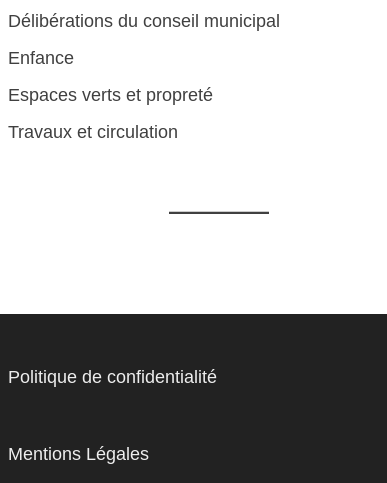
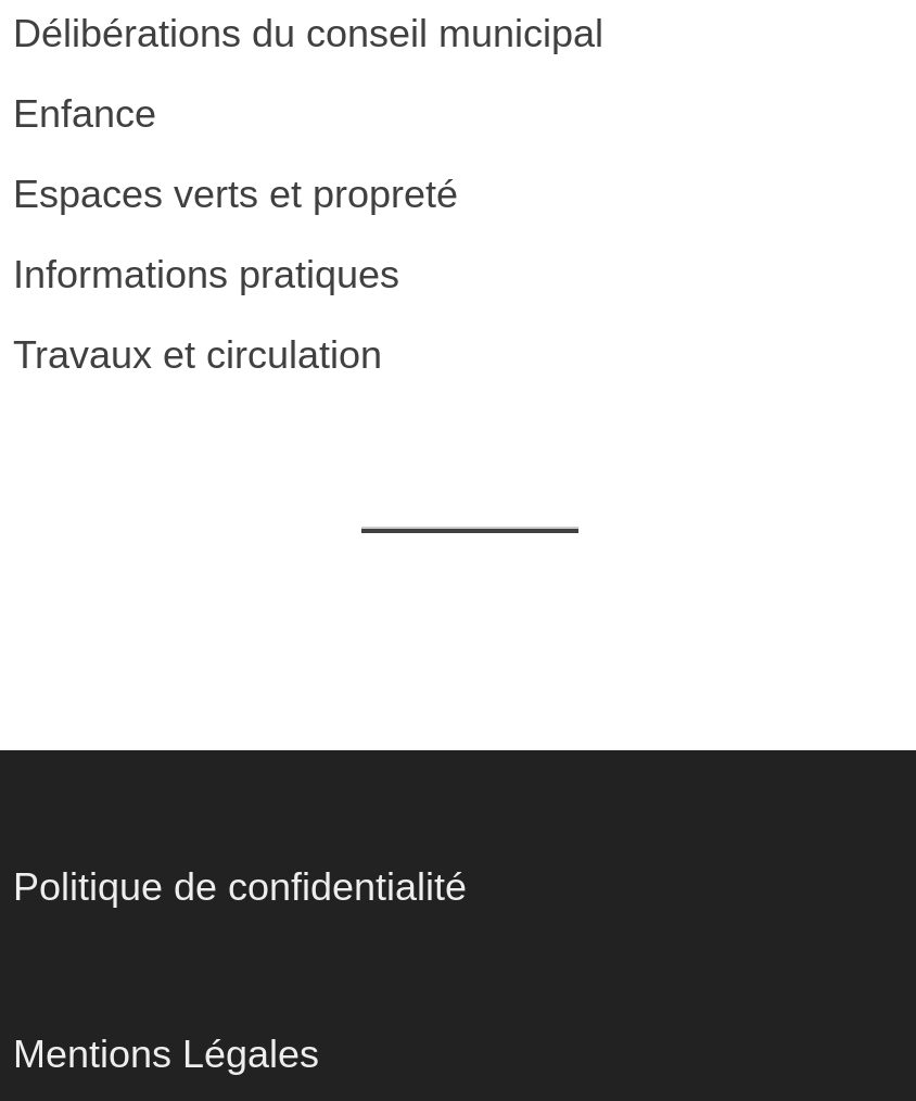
none -> [13,253,399,297] Informations pratiques

